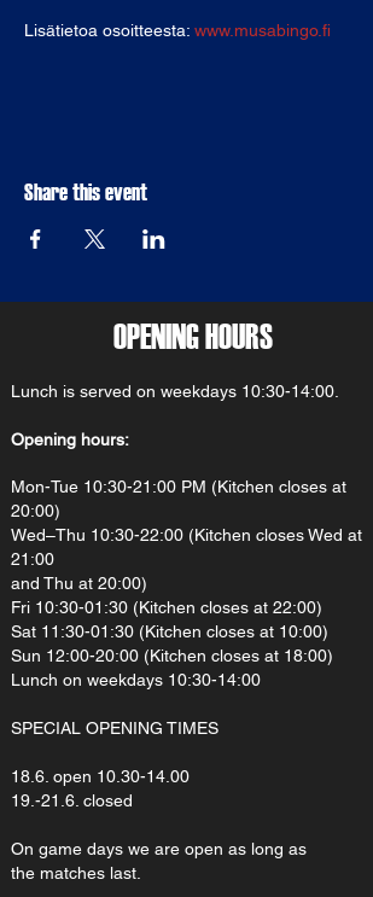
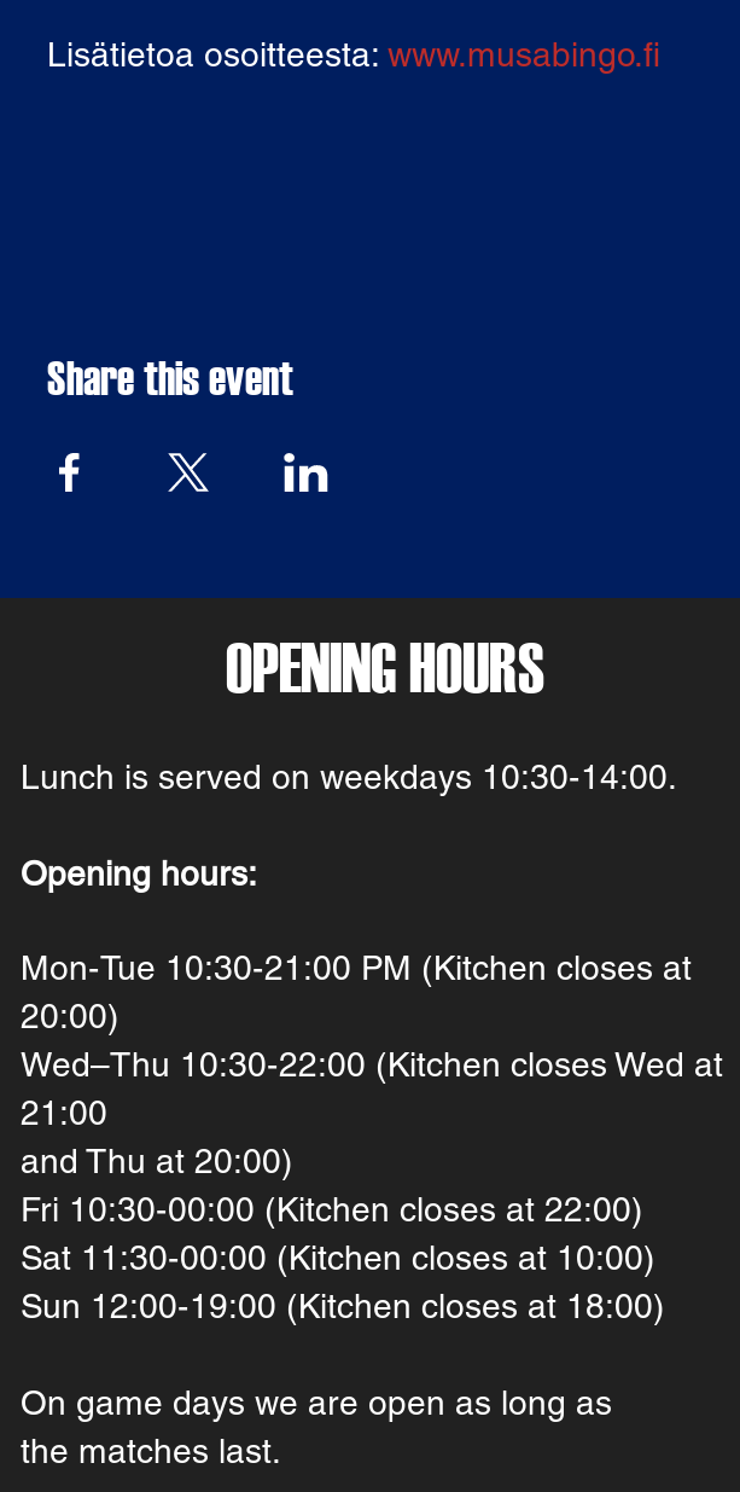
[11,598,333,810] Fri 10:30-01:30 (Kitchen closes at 22:00) | Sat 11:30-01:30 (Kitchen closes at 10:00) | Sun 12:00-20:00 (Kitchen closes at 18:00) | Lunch on weekdays 10:30-14:00 | SPECIAL OPENING TIMES | 18.6. open 10.30-14.00 | 19.-21.6. closed -> [21,1190,665,1325] Fri 10:30-00:00 (Kitchen closes at 22:00) | Sat 11:30-00:00 (Kitchen closes at 10:00) | Sun 12:00-19:00 (Kitchen closes at 18:00)

